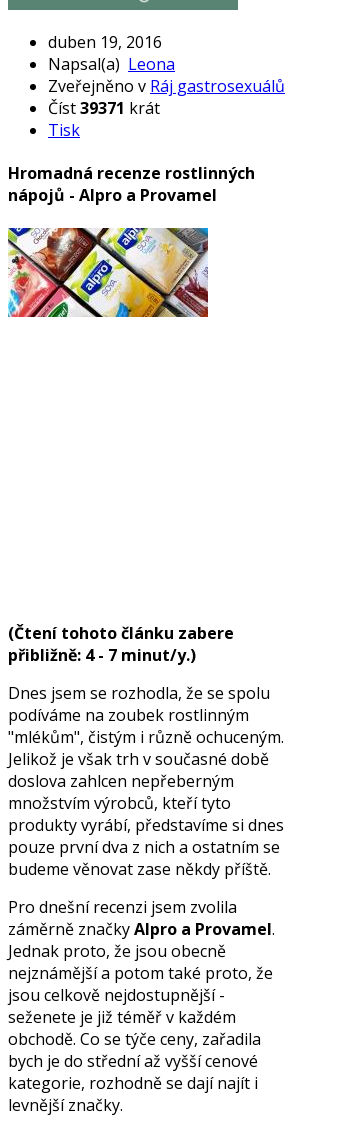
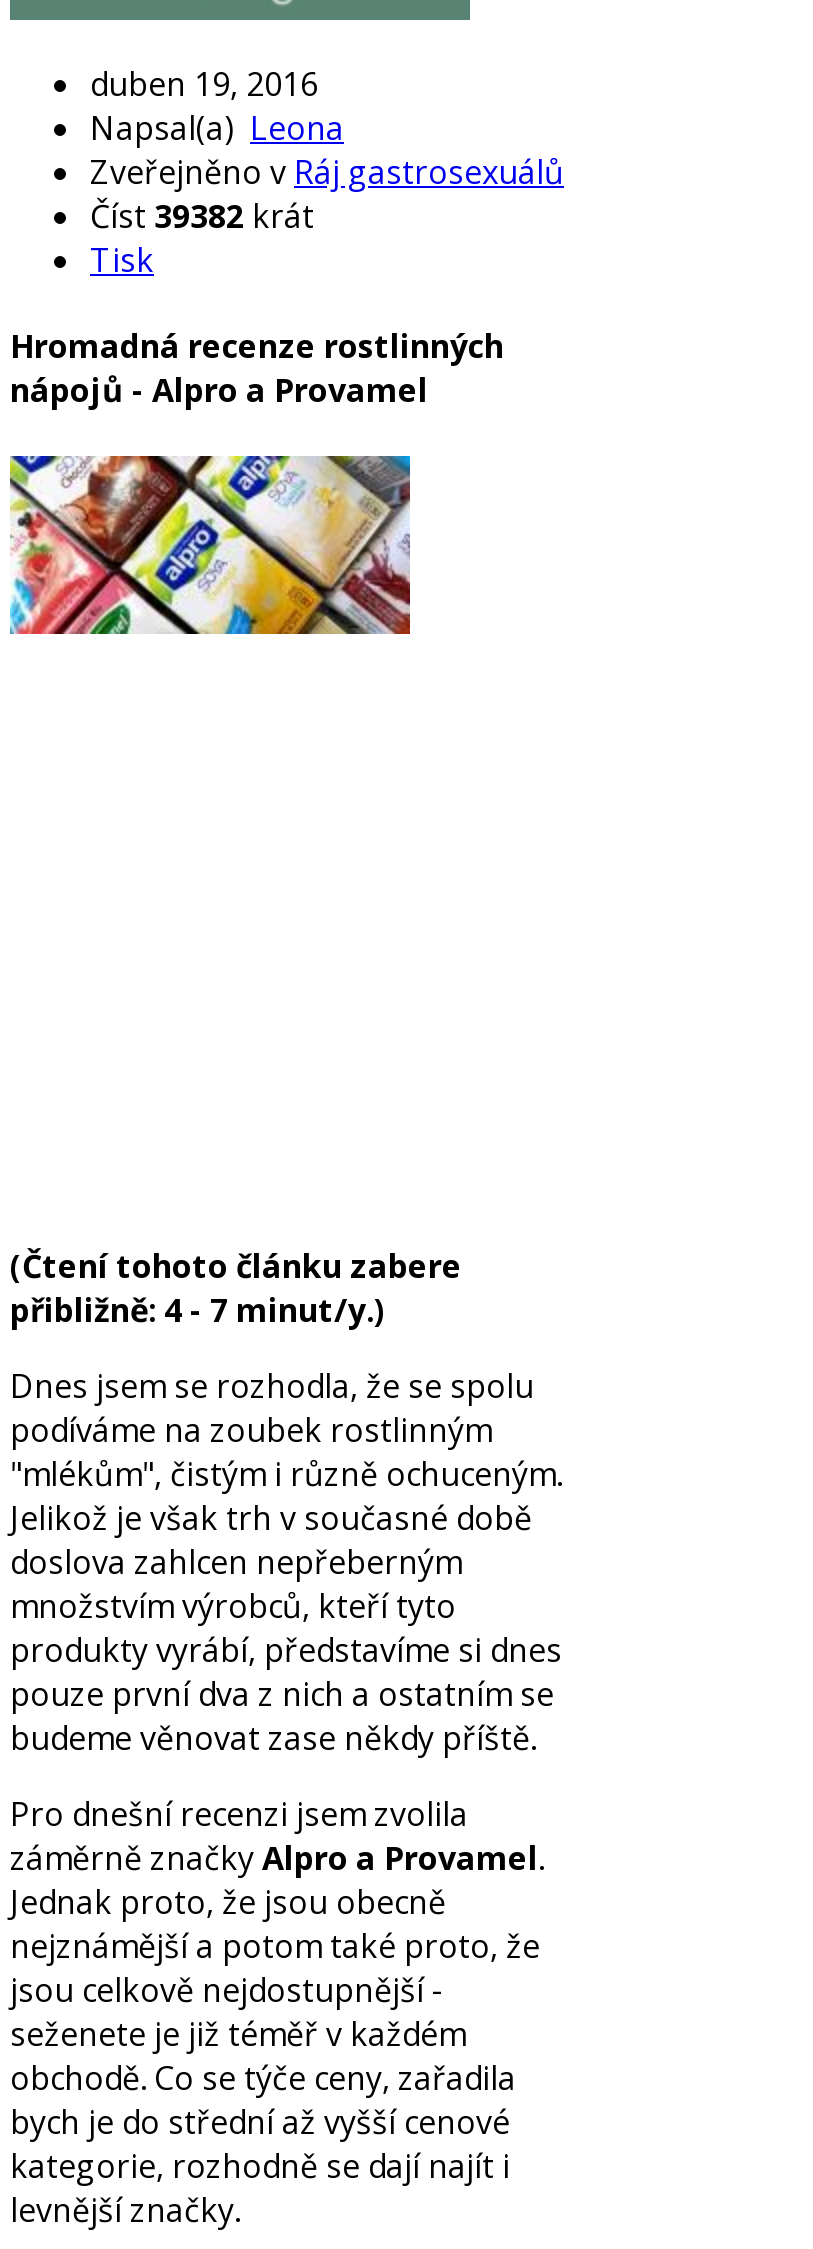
[48,97,160,119] Číst 39371 krát -> [90,194,314,238] Číst 39382 krát

